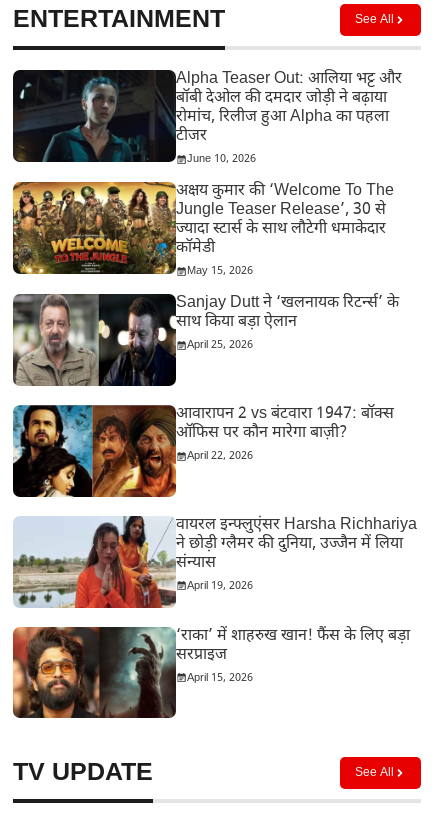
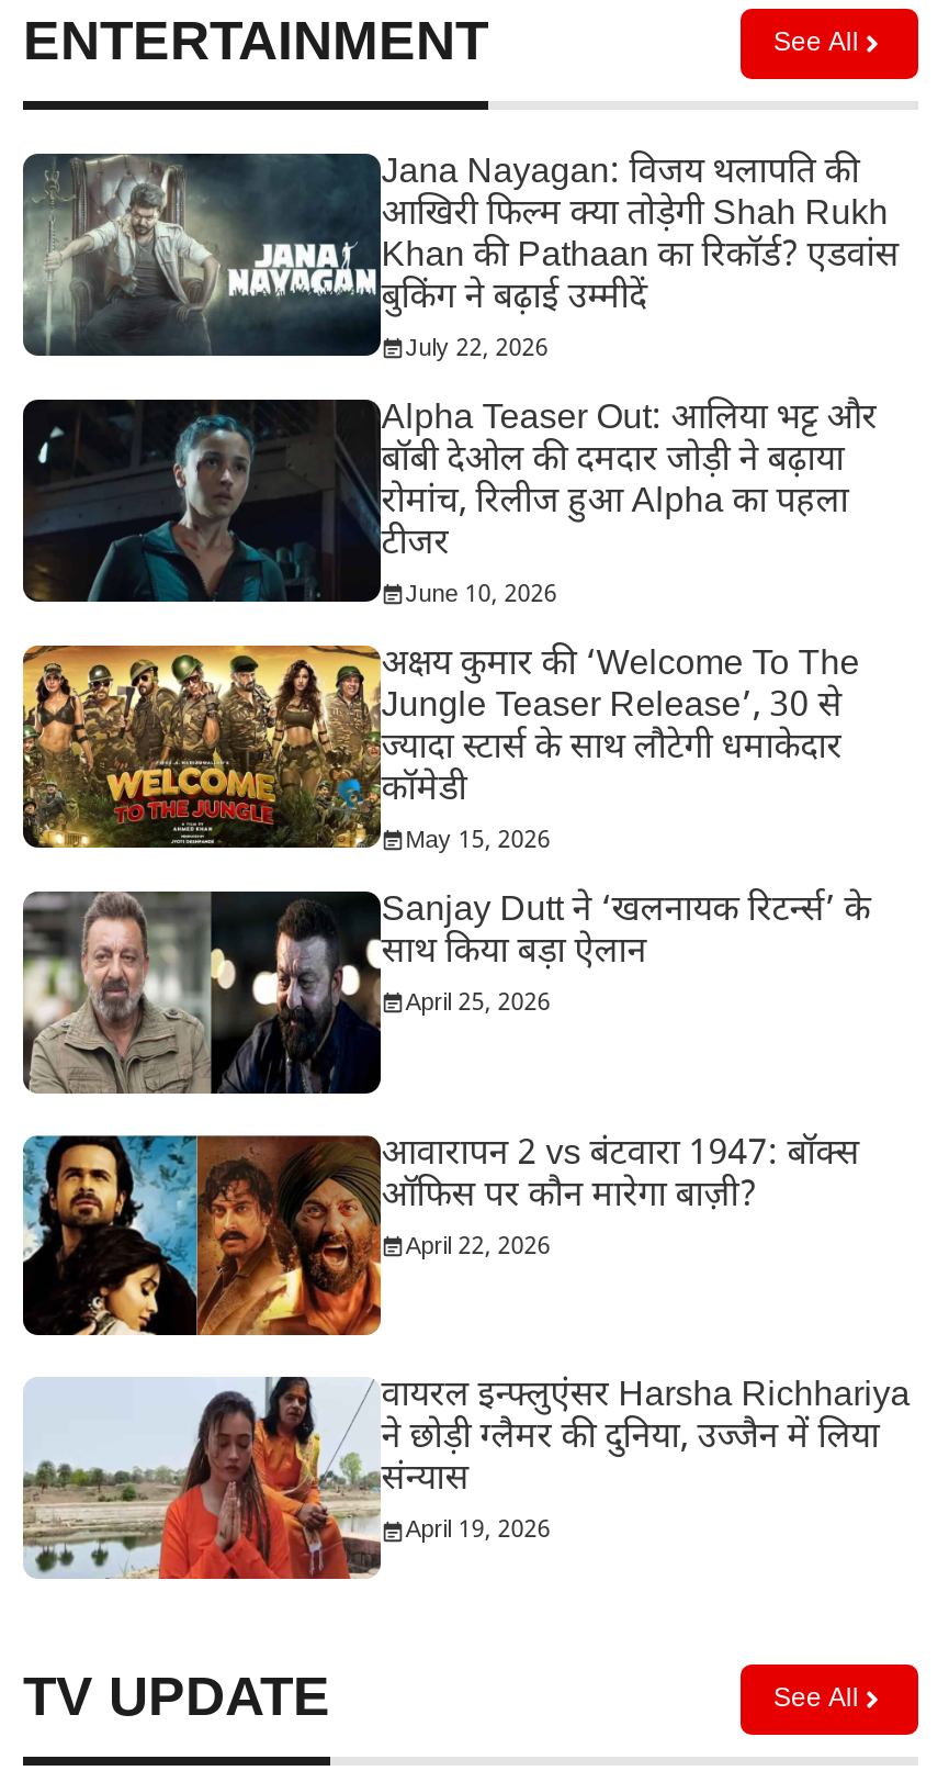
none -> [21,151,899,364] [image] | Jana Nayagan: विजय थलापति की | आखिरी फिल्म क्या तोड़ेगी Shah Rukh | Khan की Pathaan का रिकॉर्ड? एडवांस | बुकिंग ने बढ़ाई उम्मीदें | July 22, 2026
moved [12,69,417,593] -> [21,397,910,1547]: [image] | Alpha Teaser Out: आलिया भट्ट और | बॉबी देओल की दमदार जोड़ी ने बढ़ाया | ... | संन्यास | April 19, 2026
[12,626,410,719] [image] | ‘राका’ में शाहरुख खान! फैंस के लिए बड़ा | सरप्राइज | April 15, 2026 -> none

